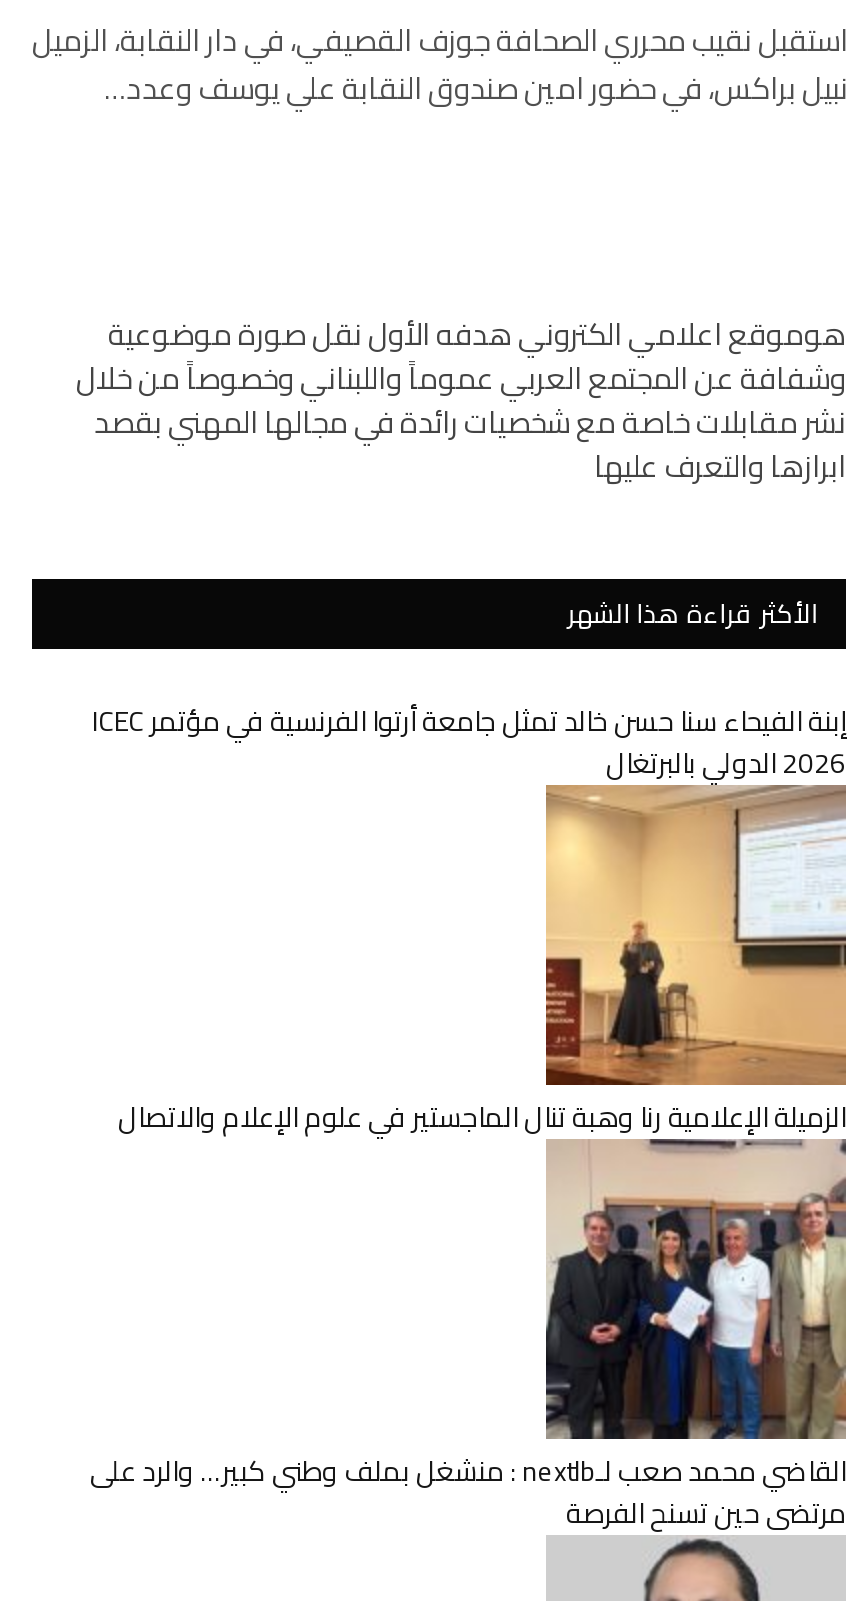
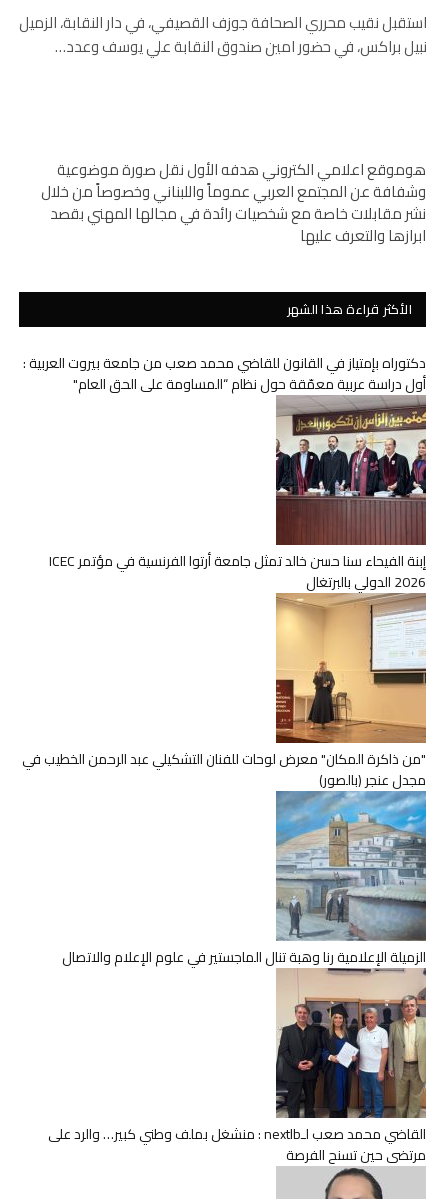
none -> [23,349,426,396] دكتوراه بإمتياز في القانون للقاضي محمد صعب من جامعة بيروت العربية : | أول دراسة عربية معمّقة حول نظام “المساومة على الحق العام"
none -> [275,404,427,545] [image]
none -> [22,745,427,941] [image] | "من ذاكرة المكان" معرض لوحات للفنان التشكيلي عبد الرحمن الخطيب في | مجدل عنجر (بالصور)

